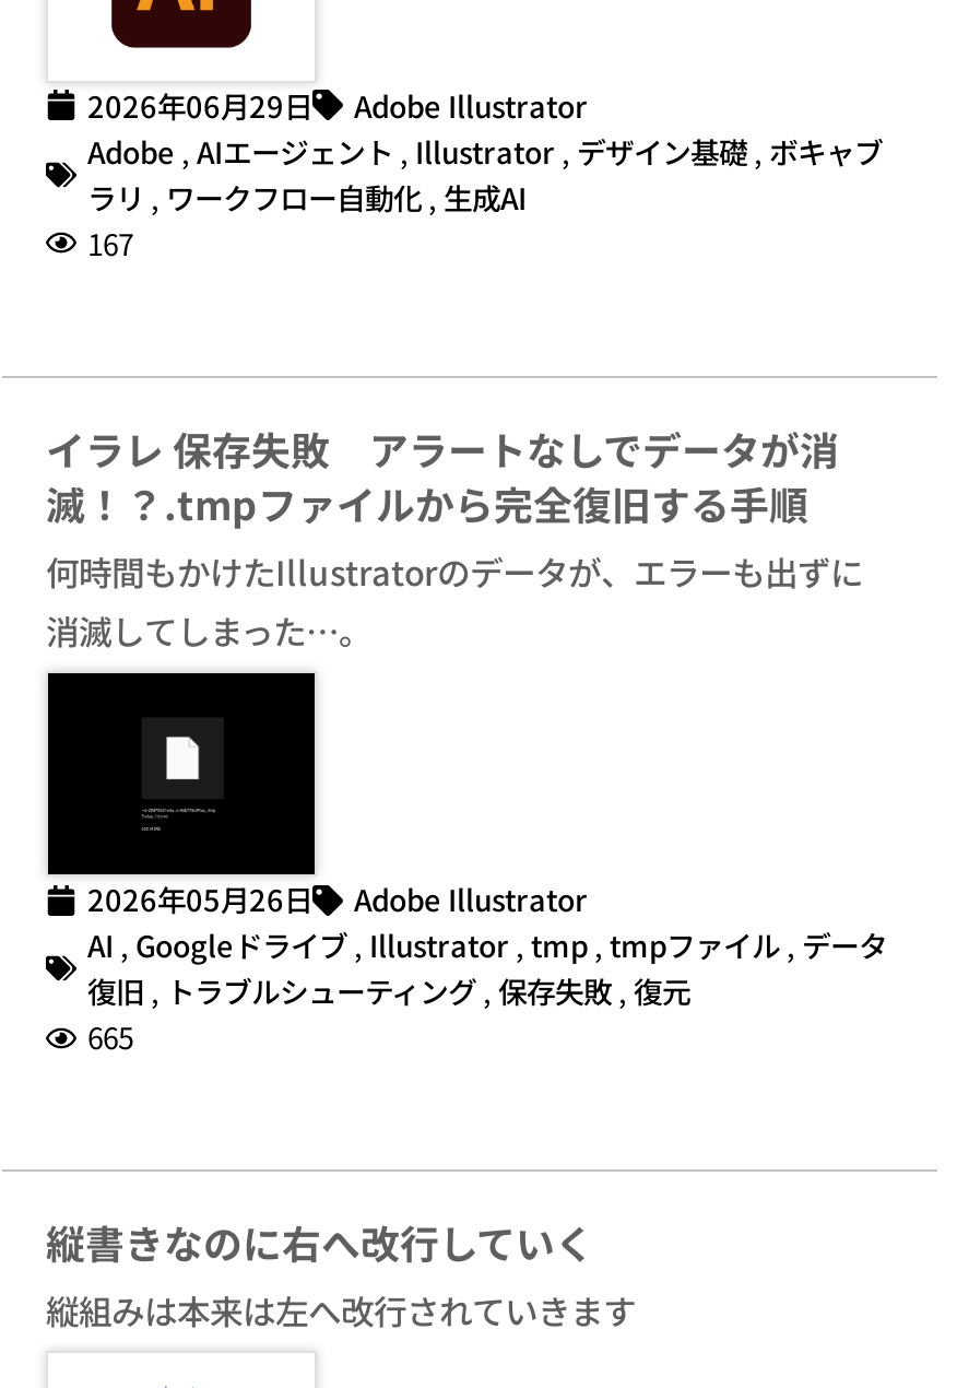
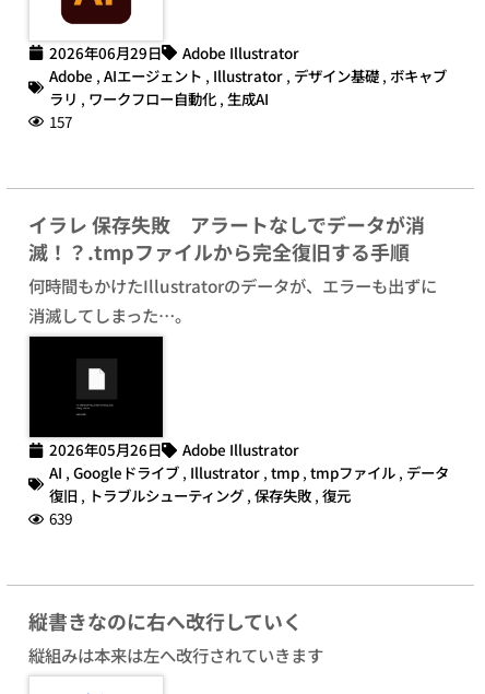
[87,220,133,264] 167 -> [49,110,72,132] 157
[87,1015,133,1059] 665 -> [49,507,72,529] 639

